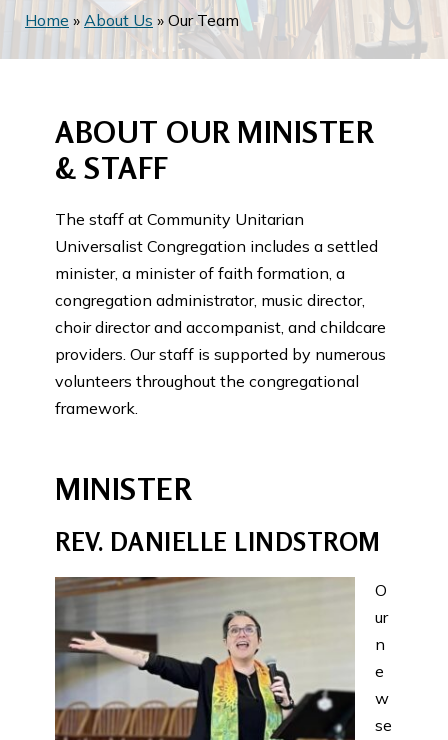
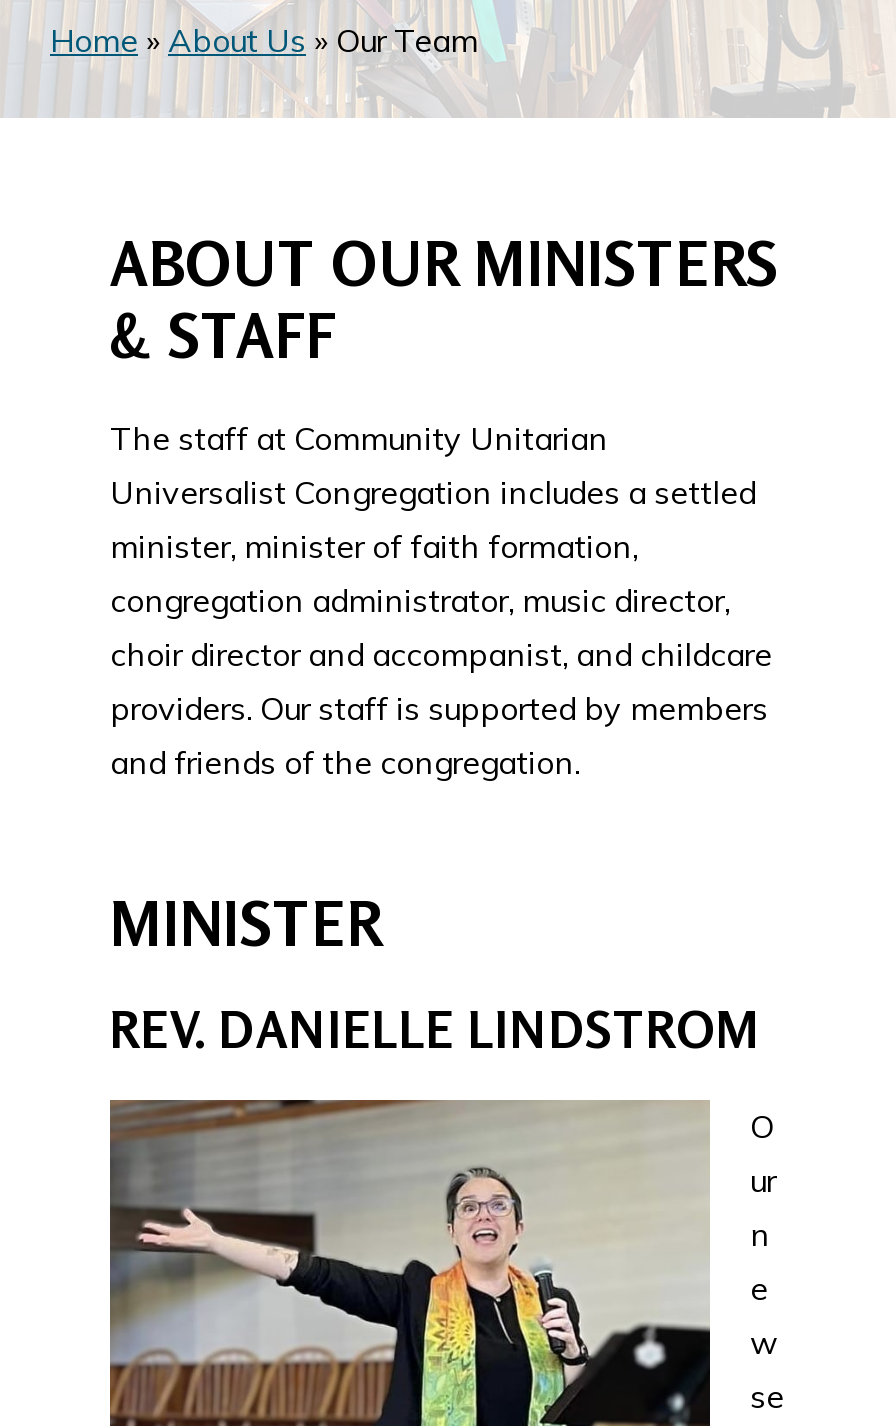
[55,114,373,150] ABOUT OUR MINISTER -> [110,228,779,300] ABOUT OUR MINISTERS
[55,263,345,283] minister, a minister of faith formation, a -> [110,526,638,566] minister, minister of faith formation,
[55,344,386,418] providers. Our staff is supported by numerous | volunteers throughout the congregational | framework. -> [110,688,768,782] providers. Our staff is supported by members | and friends of the congregation.

